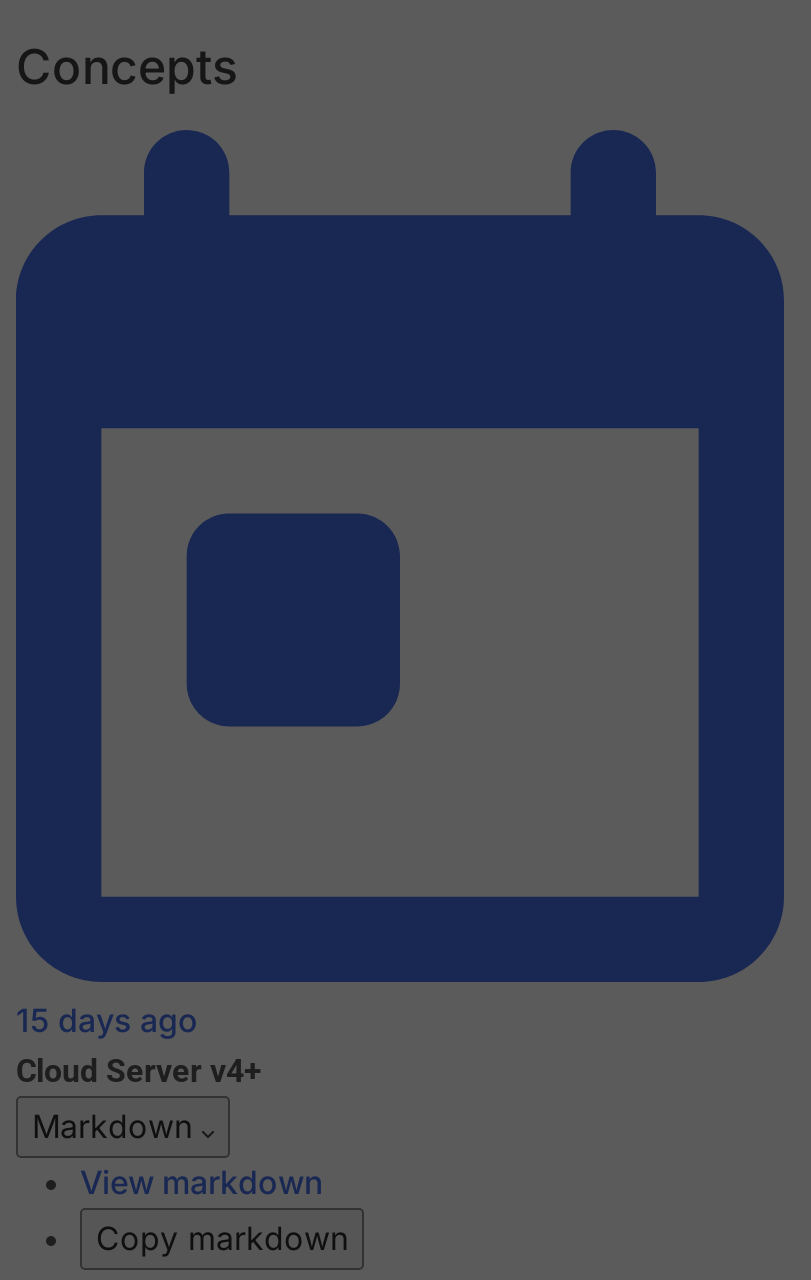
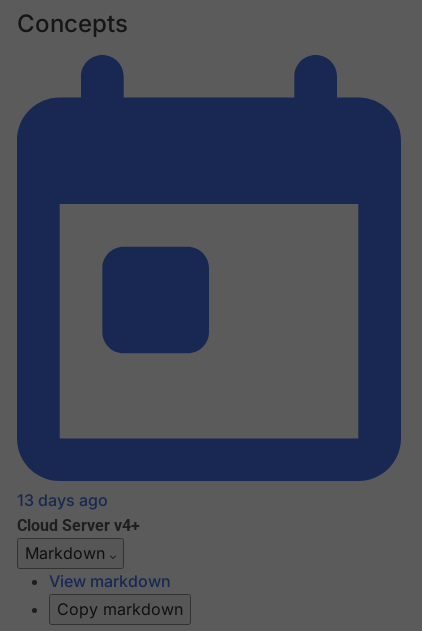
[16,1001,198,1041] 15 days ago -> [17,490,108,510] 13 days ago

